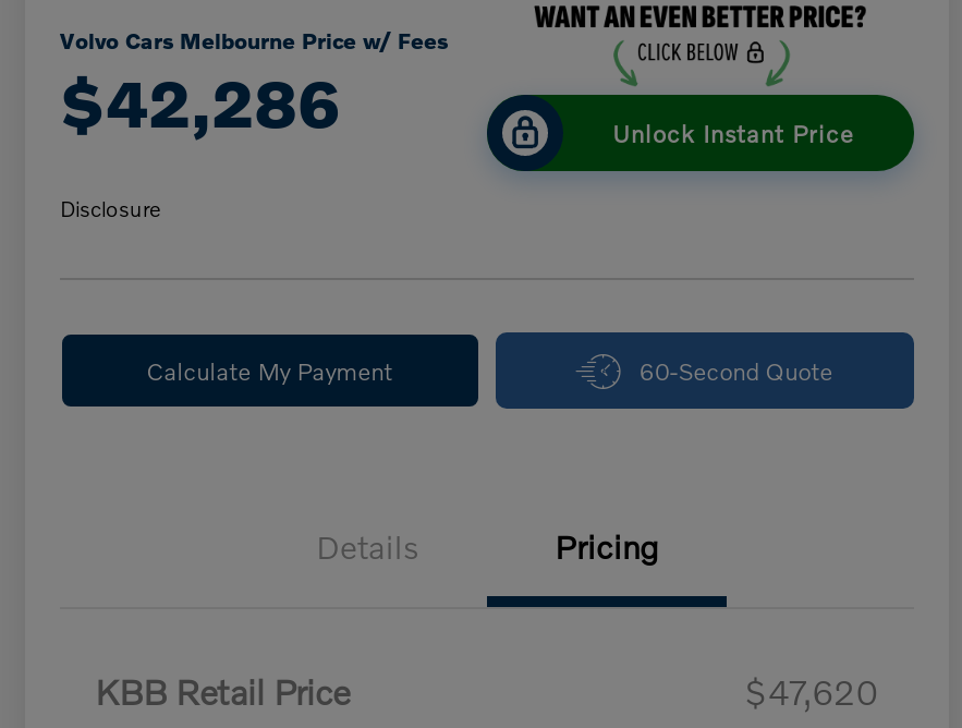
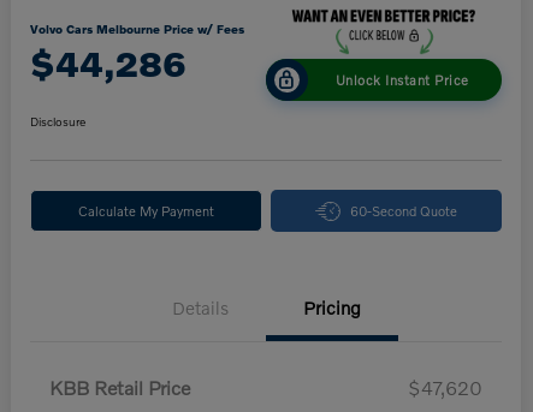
[60,65,341,142] $42,286 -> [30,43,186,85] $44,286

